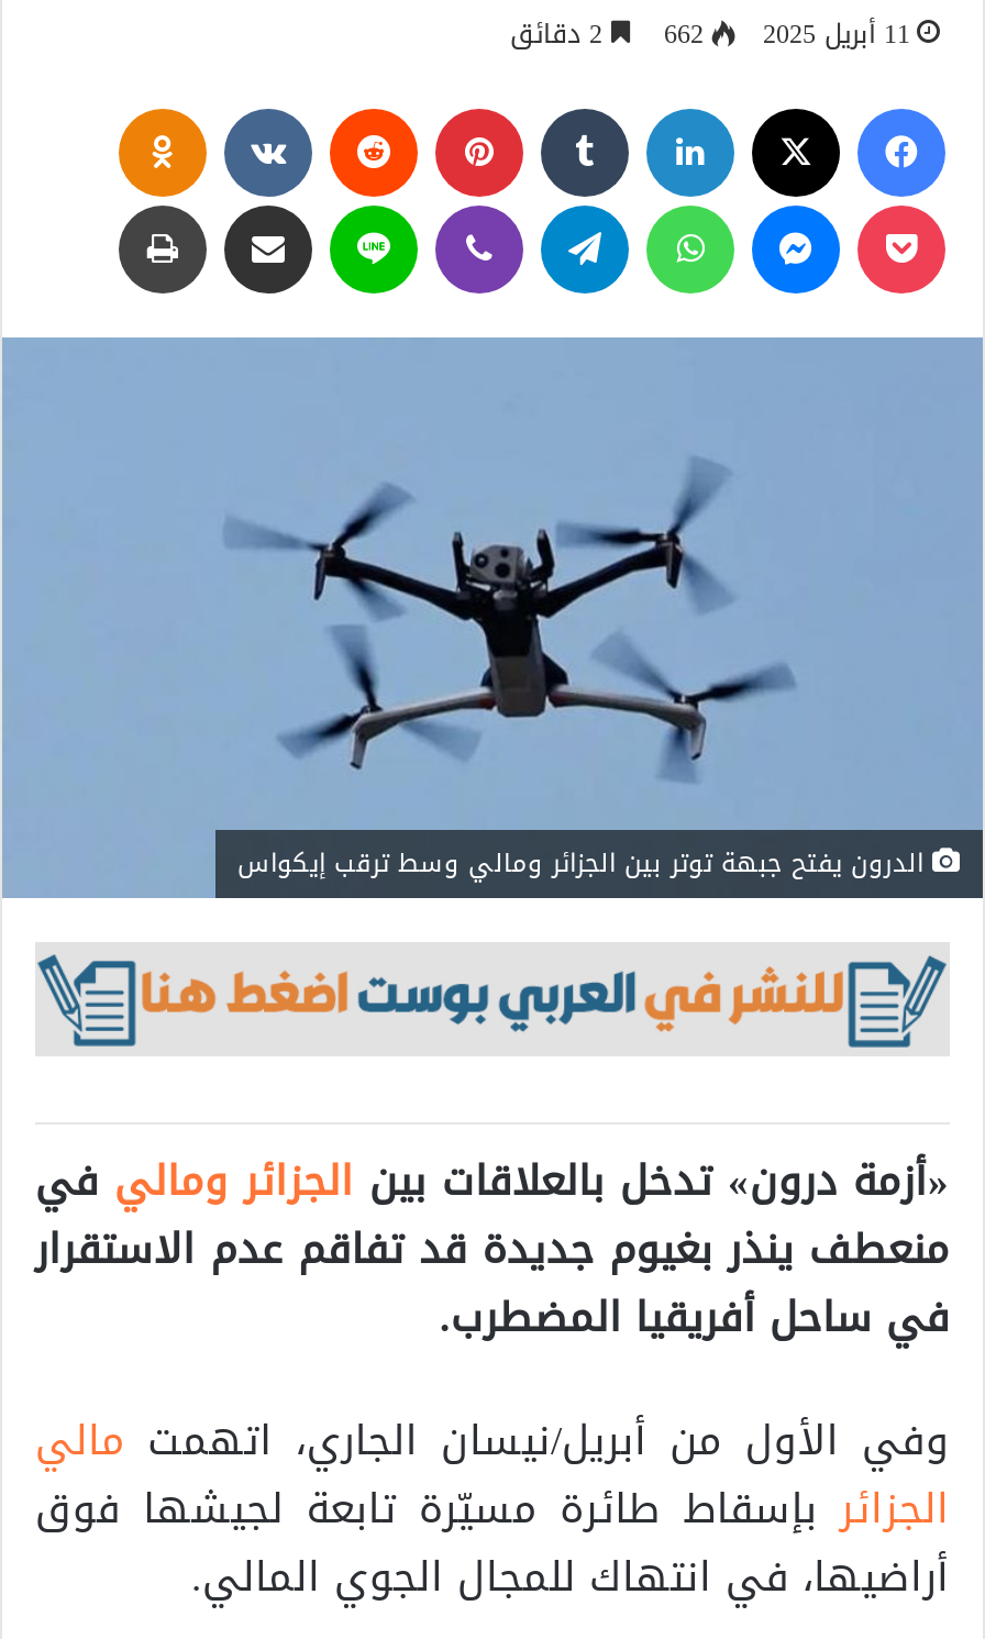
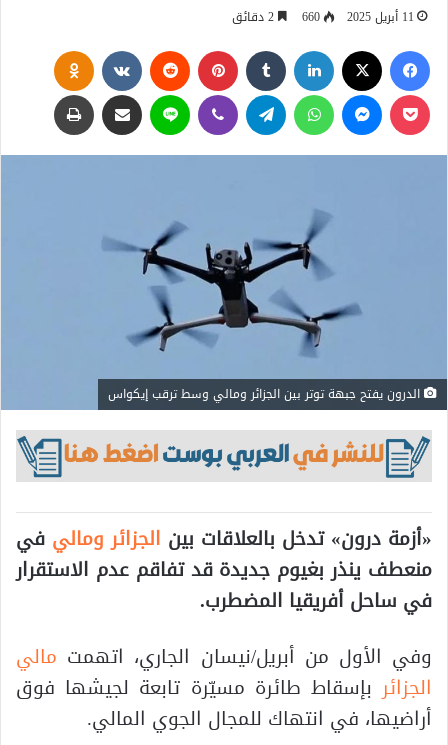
[664,10,704,59] 662 -> [302,6,320,28] 660

